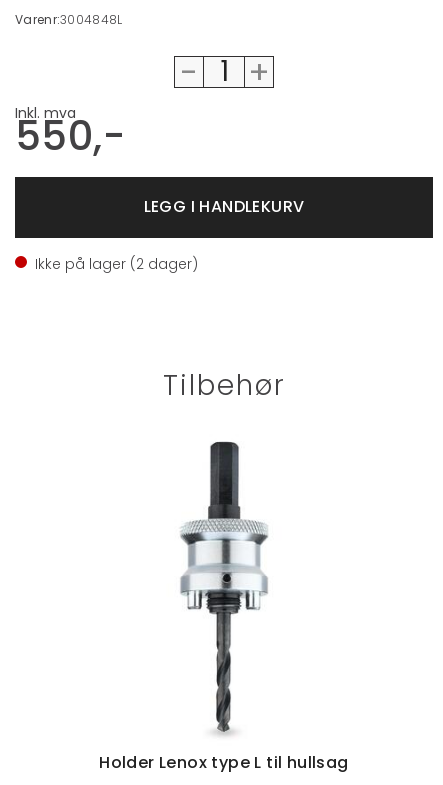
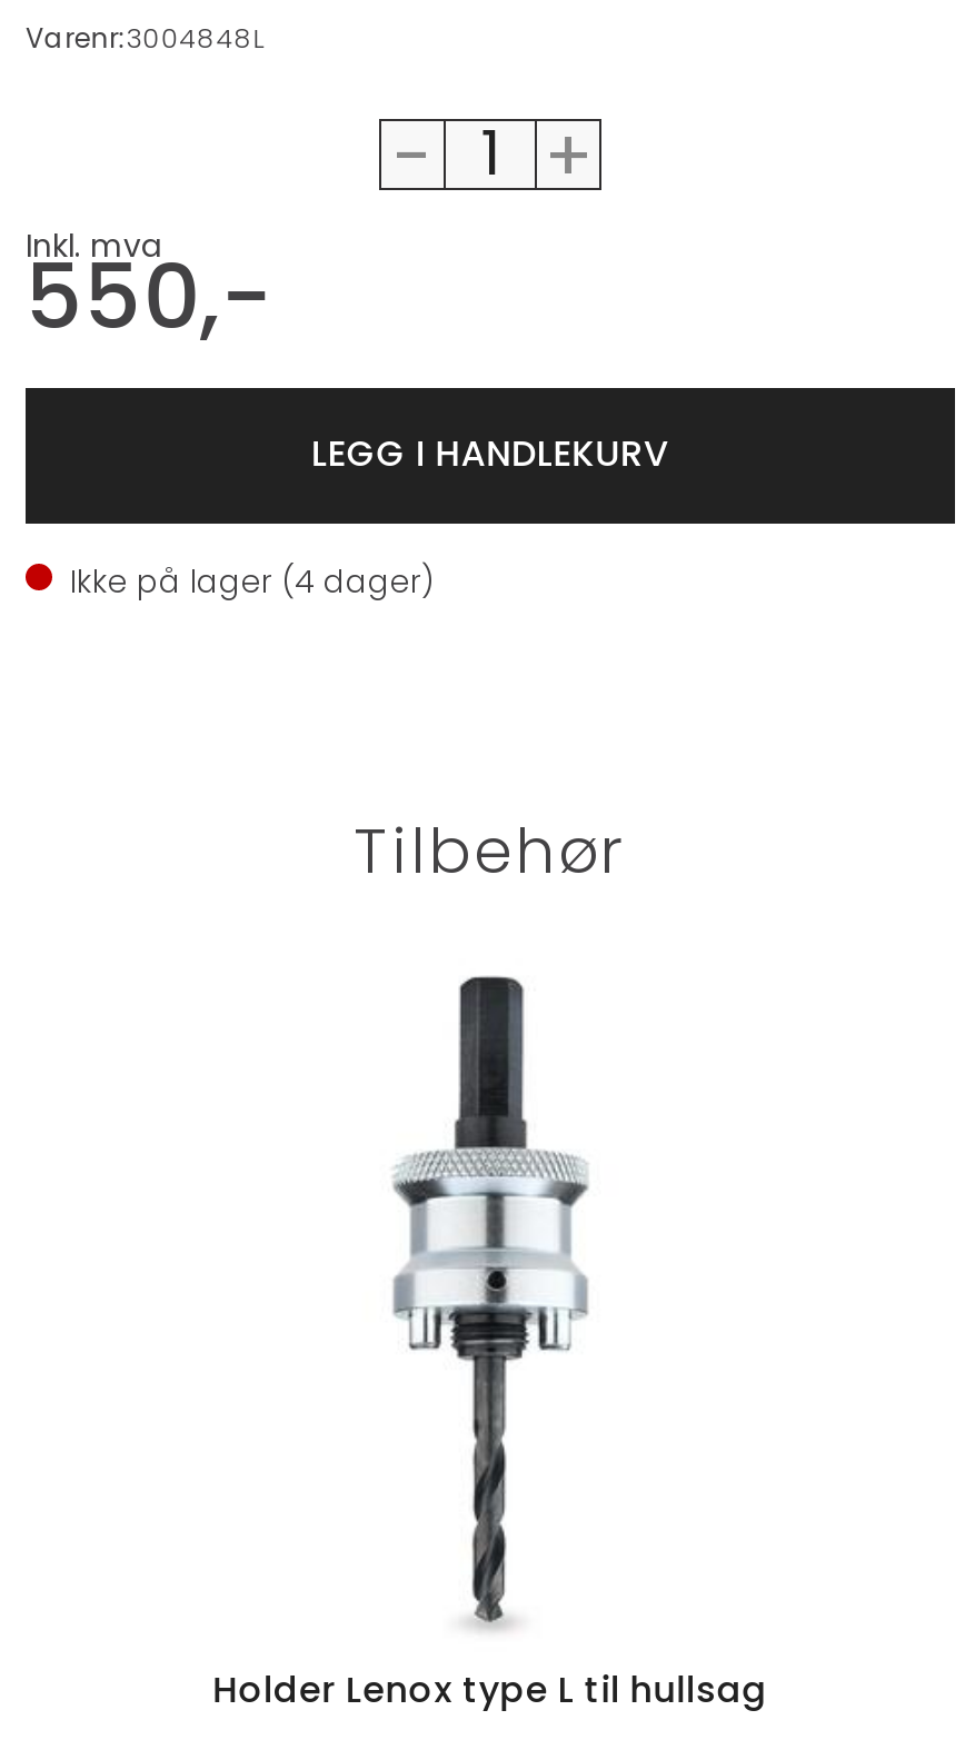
[35,254,198,274] Ikke på lager (2 dager) -> [70,559,435,604] Ikke på lager (4 dager)

